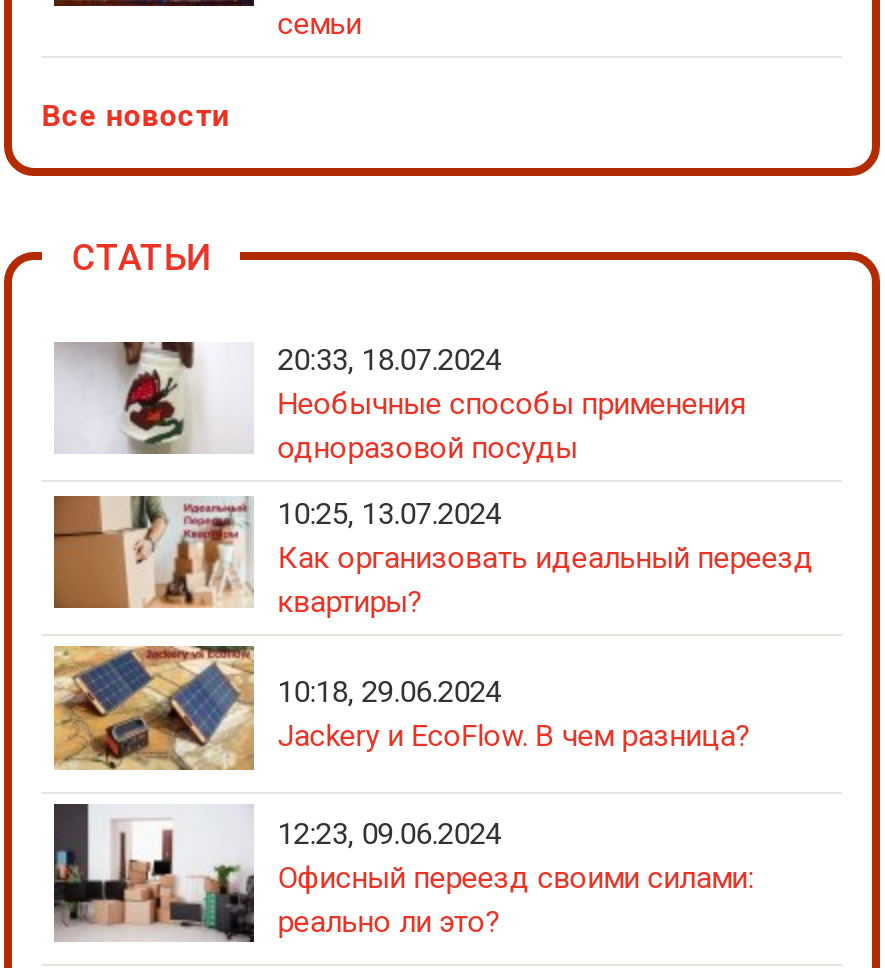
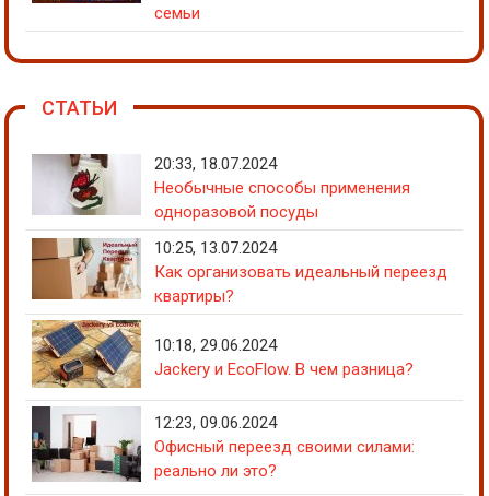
[42,98,230,134] Все новости -> none

